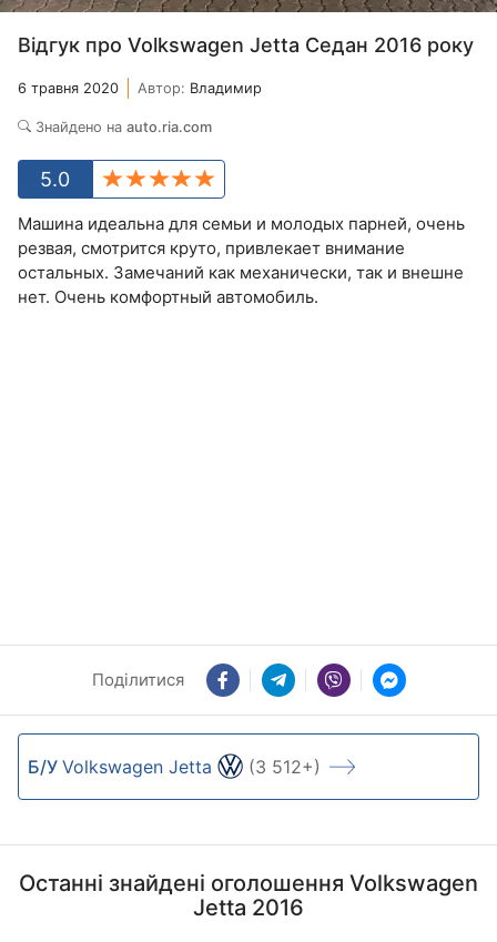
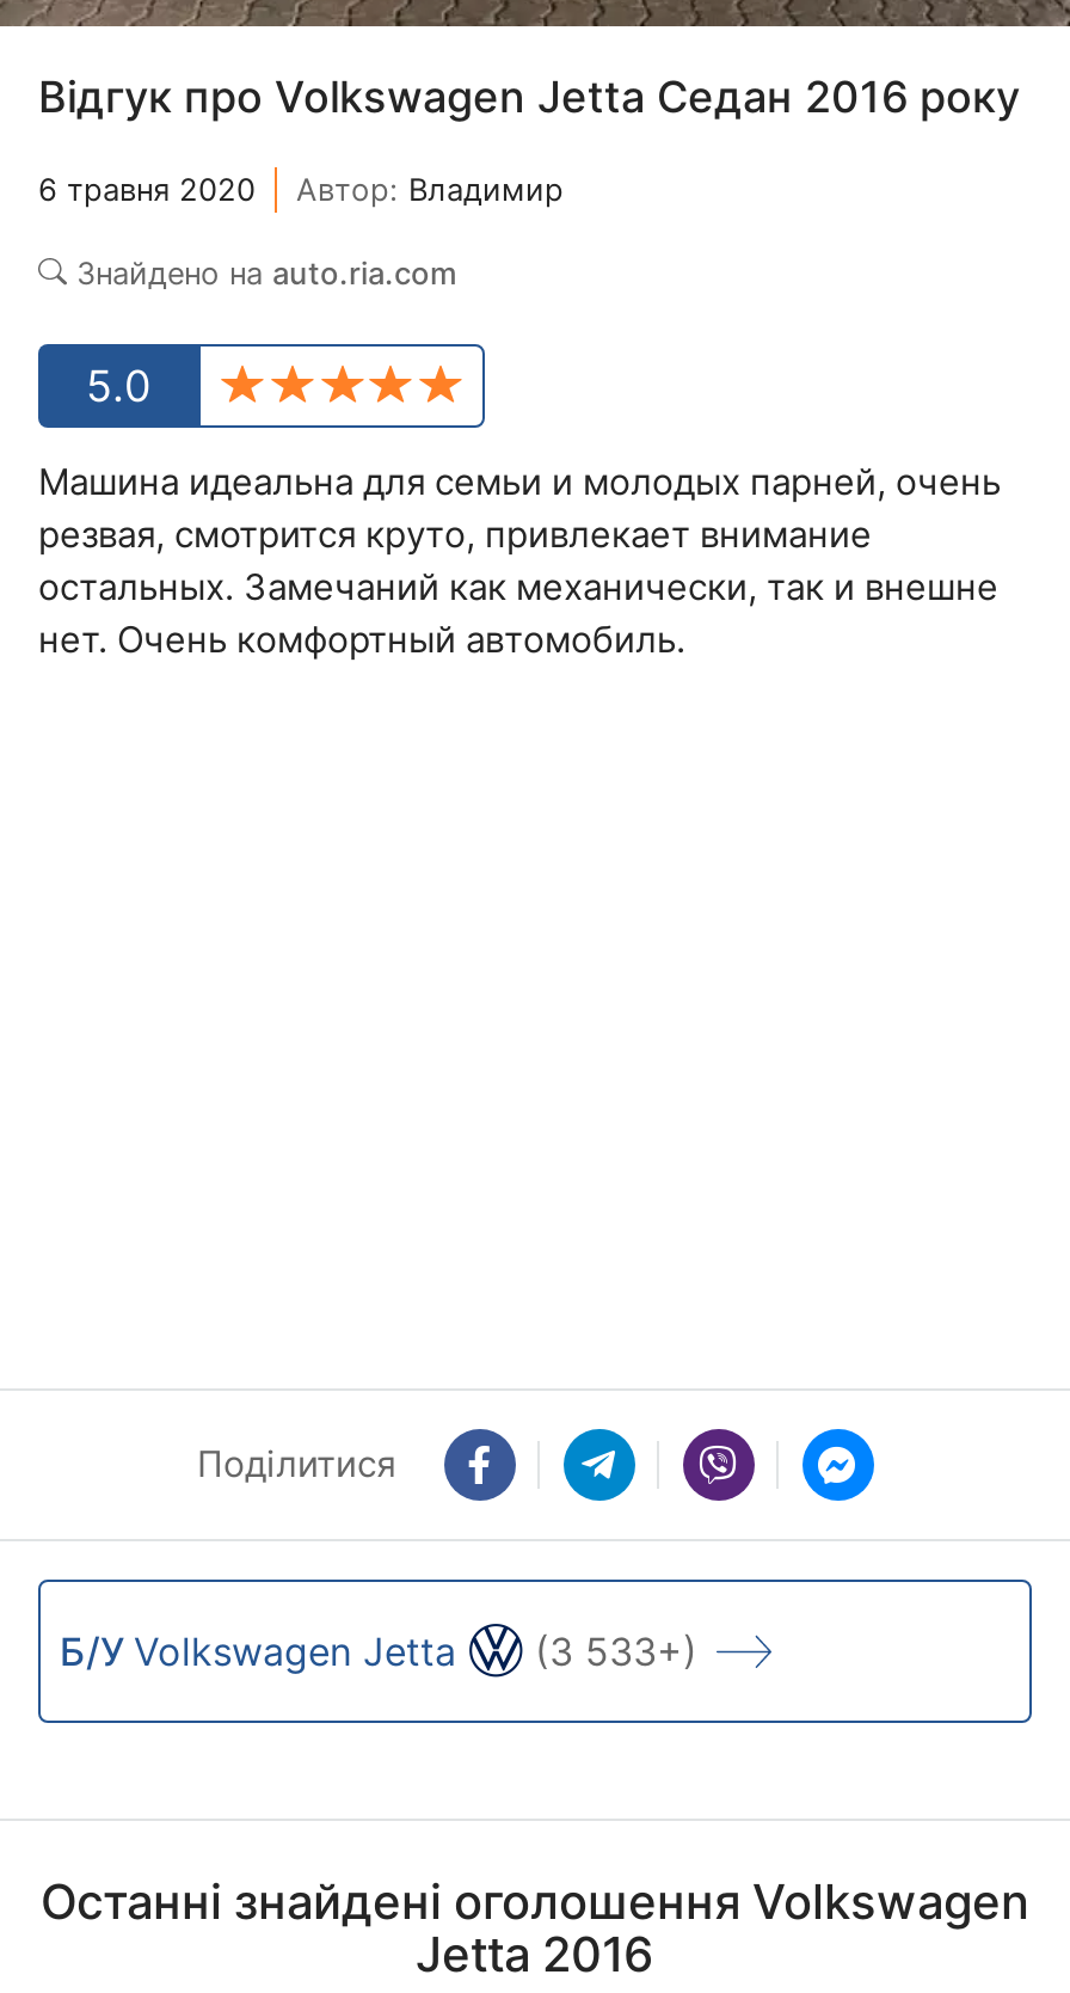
[28,755,321,777] Б/У Volkswagen Jetta (3 512+) -> [60,1626,697,1674] Б/У Volkswagen Jetta (3 533+)

